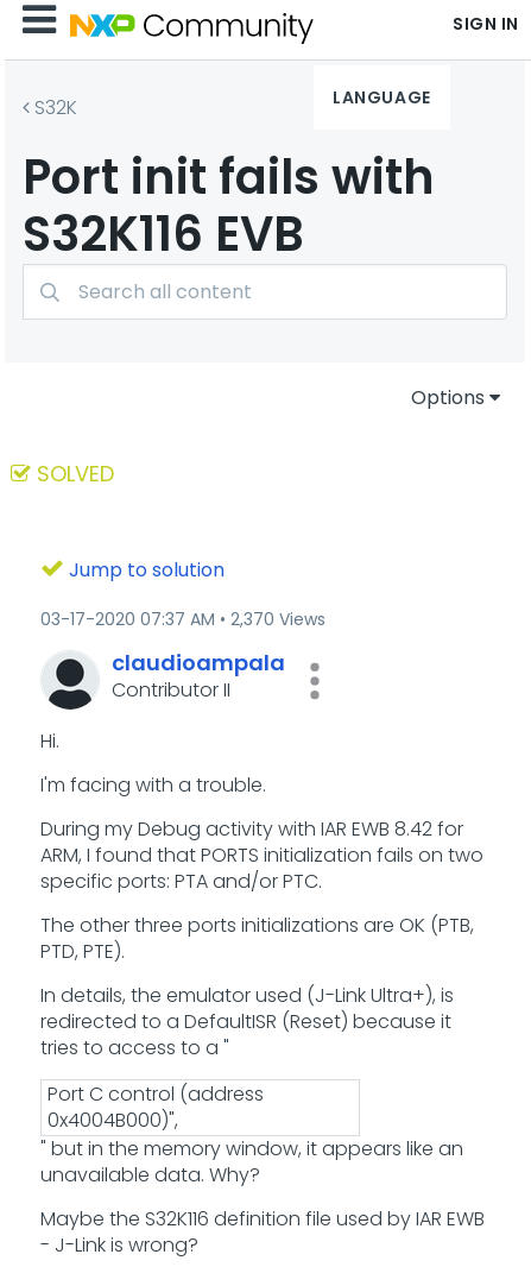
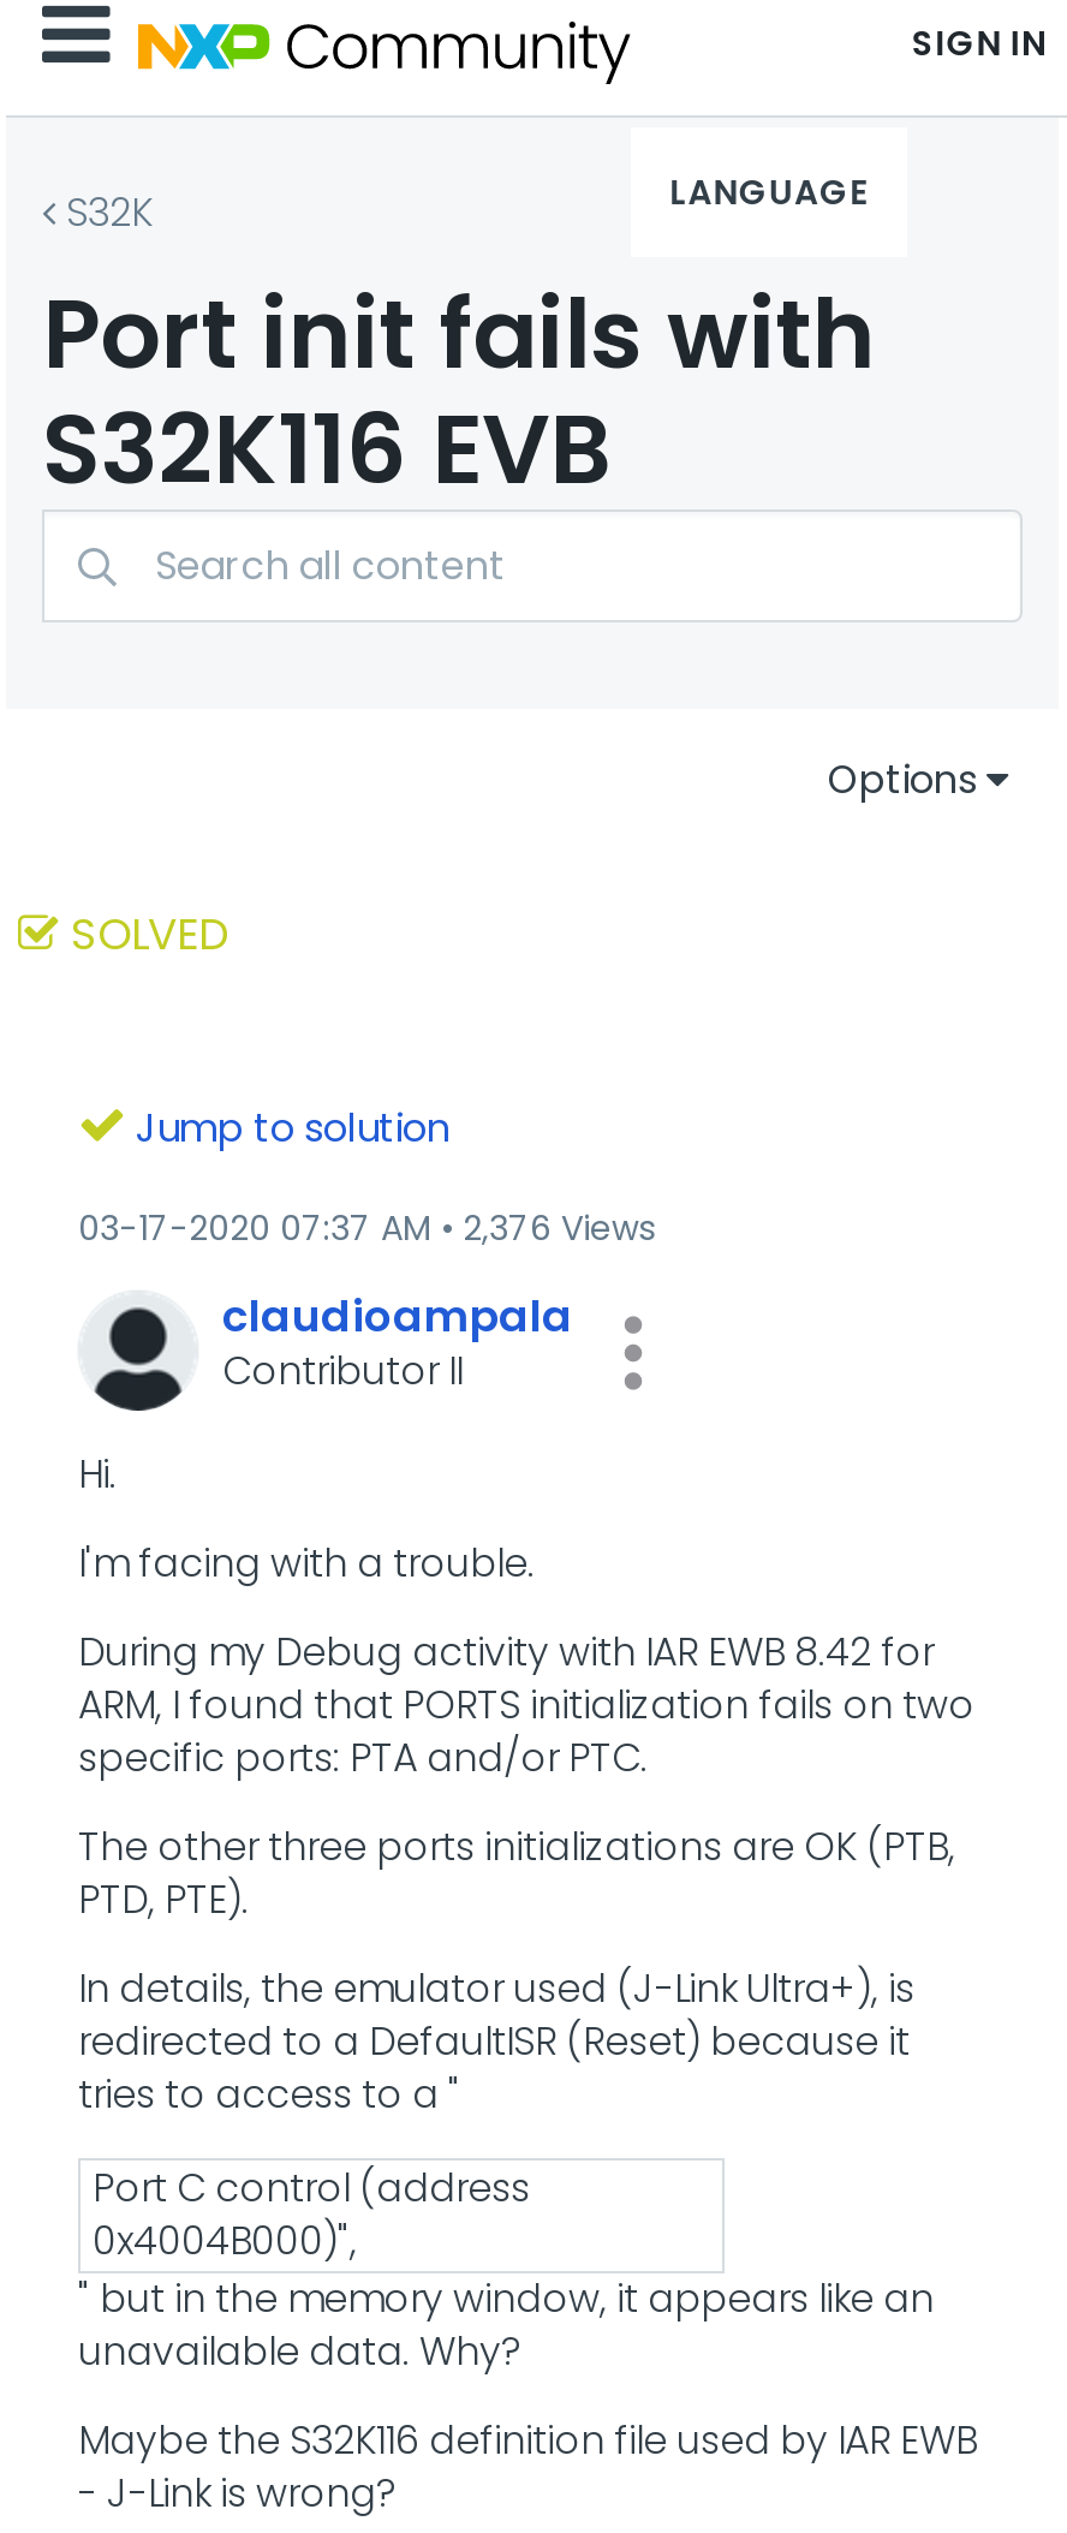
[40,607,325,631] 03-17-2020 07:37 AM 2,370 Views -> [78,1204,655,1252] 03-17-2020 07:37 AM 2,376 Views

